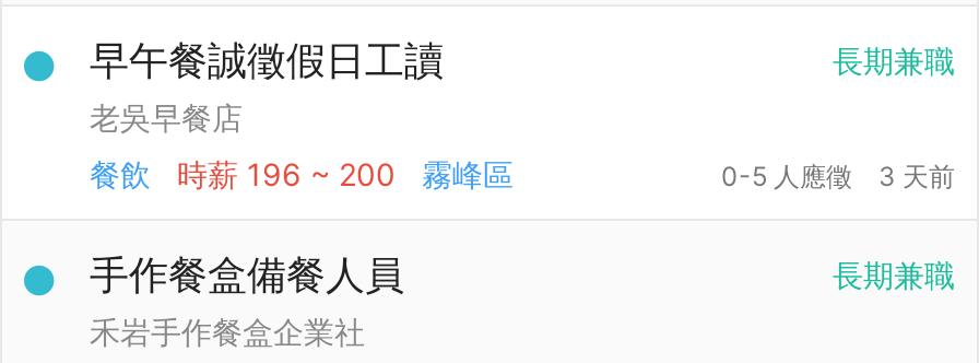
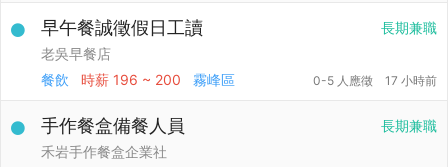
[721,160,955,193] 0-5 人應徵 3 天前 -> [313,73,437,88] 0-5 人應徵 17 小時前

